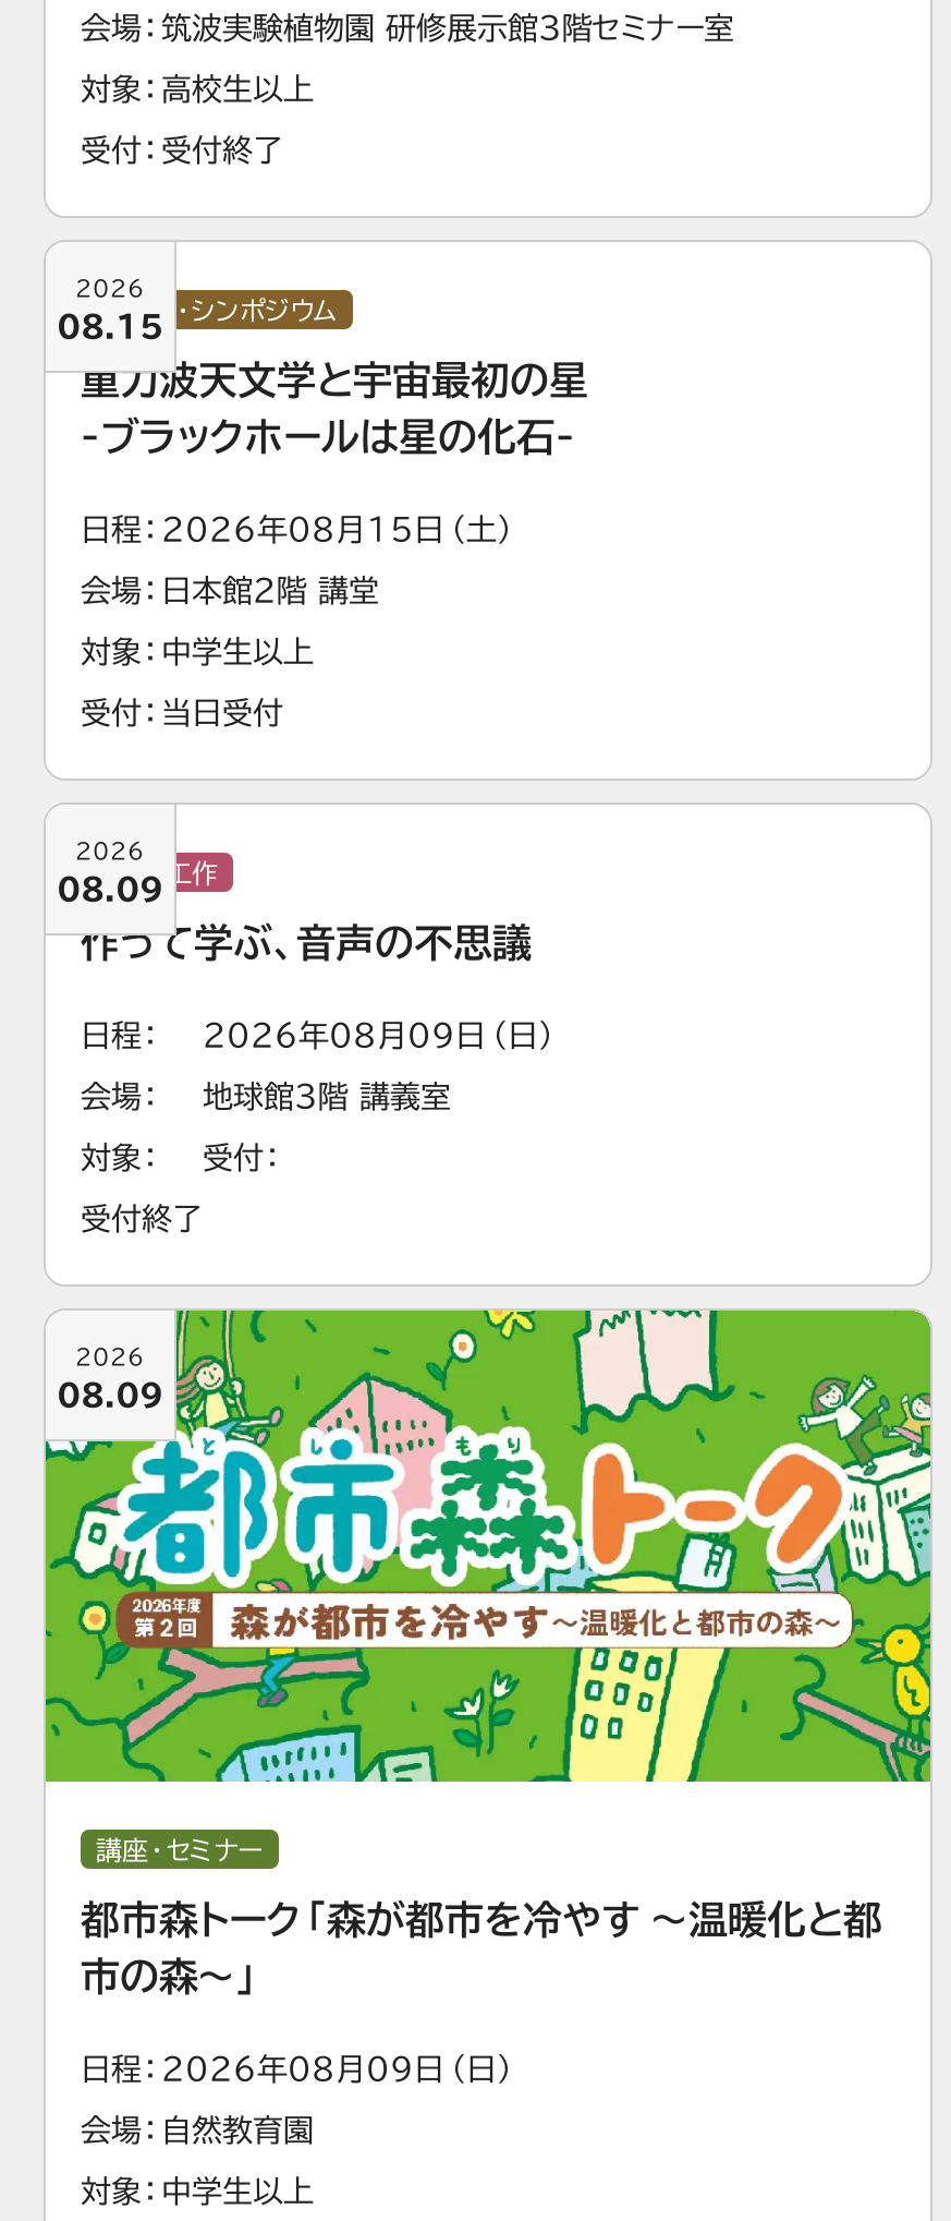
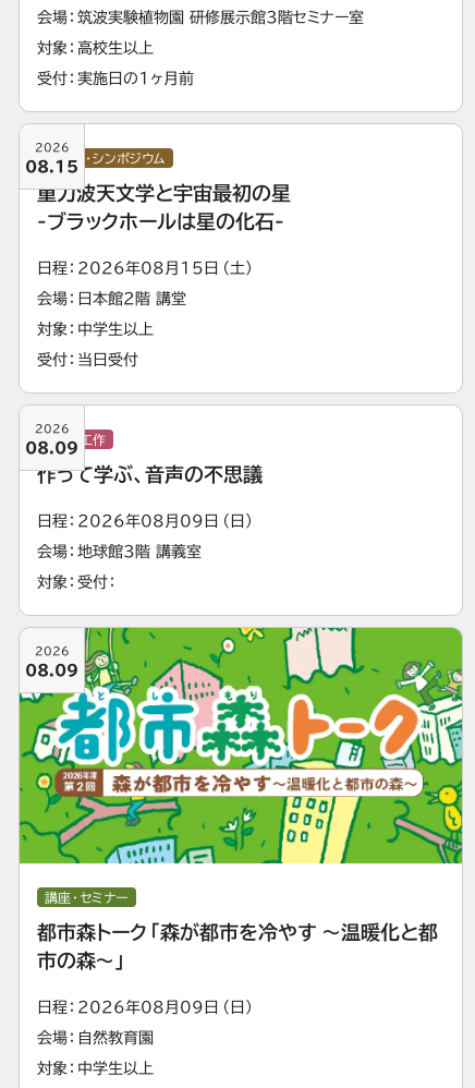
[161,135,283,166] 受付終了 -> [77,71,194,86] 実施日の1ヶ月前
[81,1204,203,1234] 受付終了 -> none

